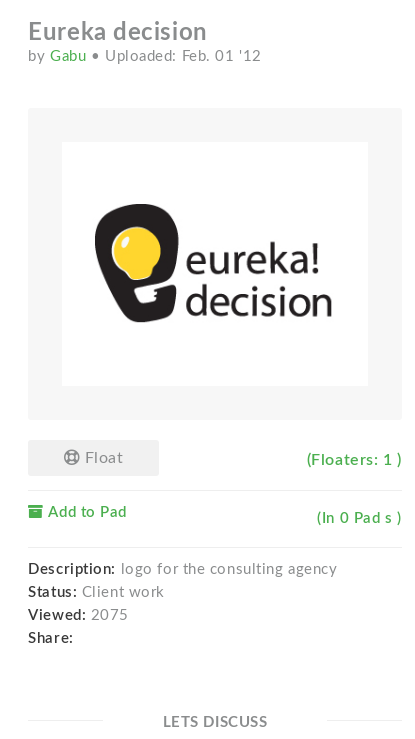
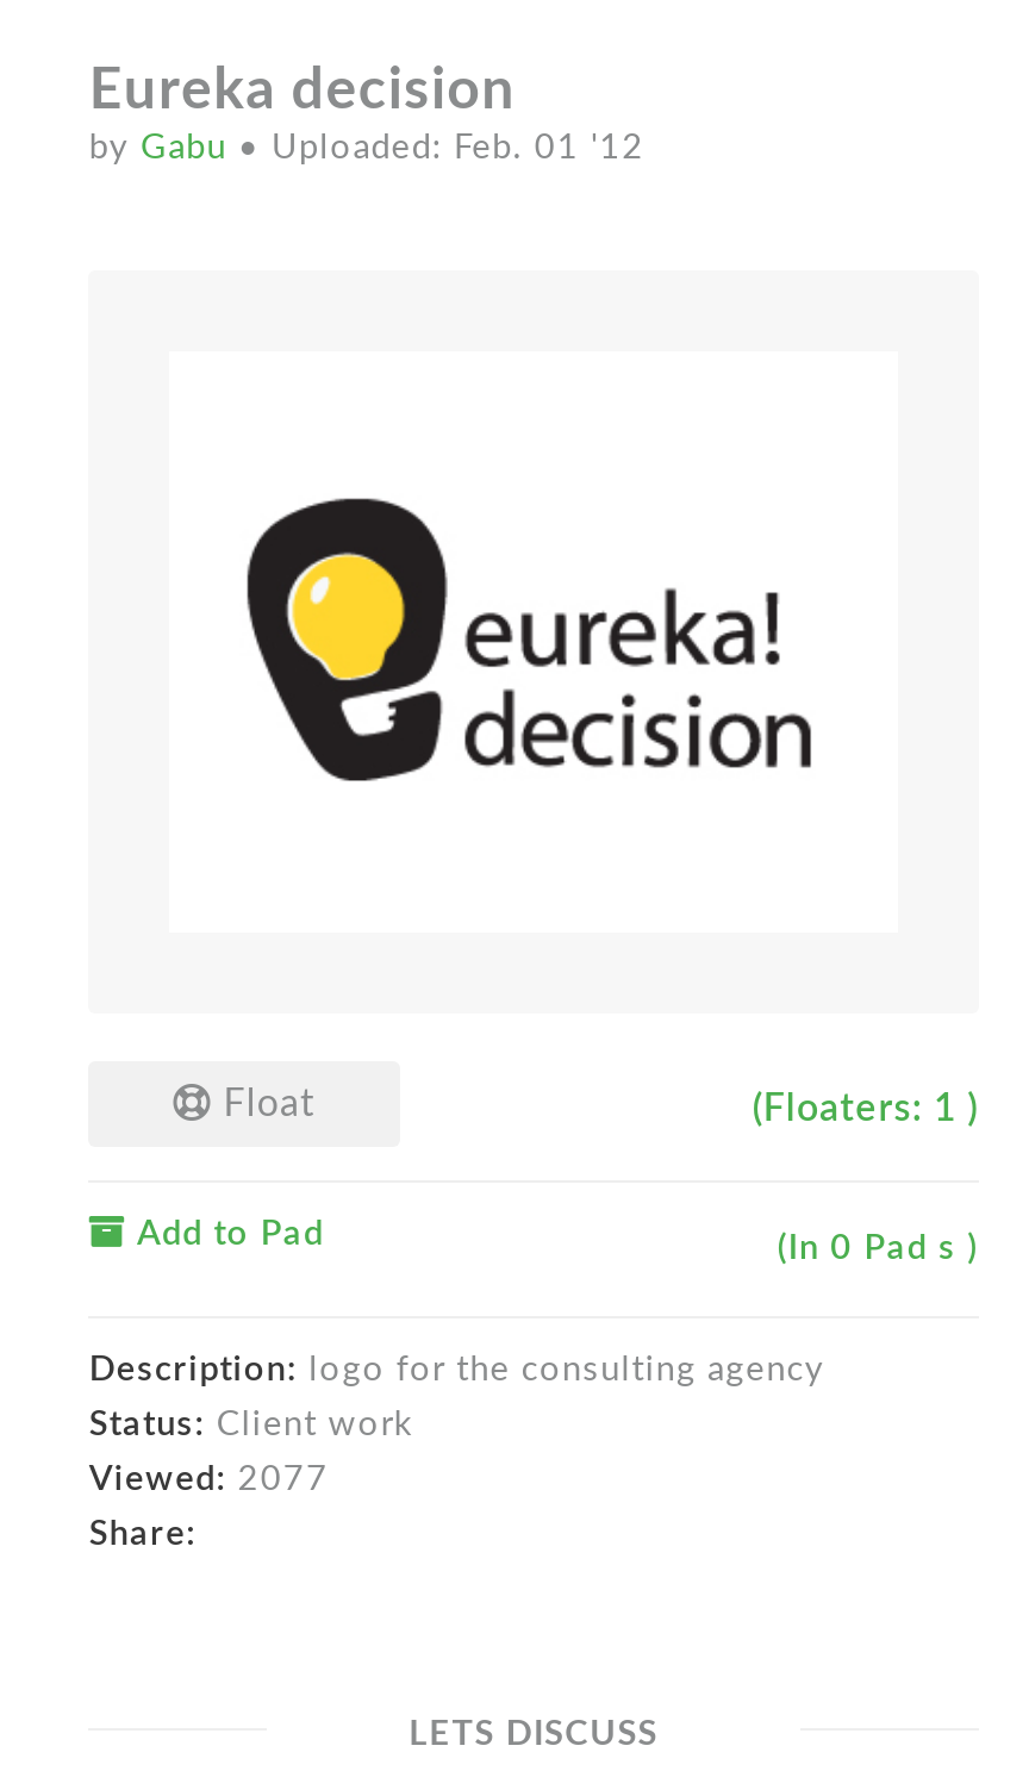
[28,608,129,623] Viewed: 2075 -> [89,1462,329,1498] Viewed: 2077

